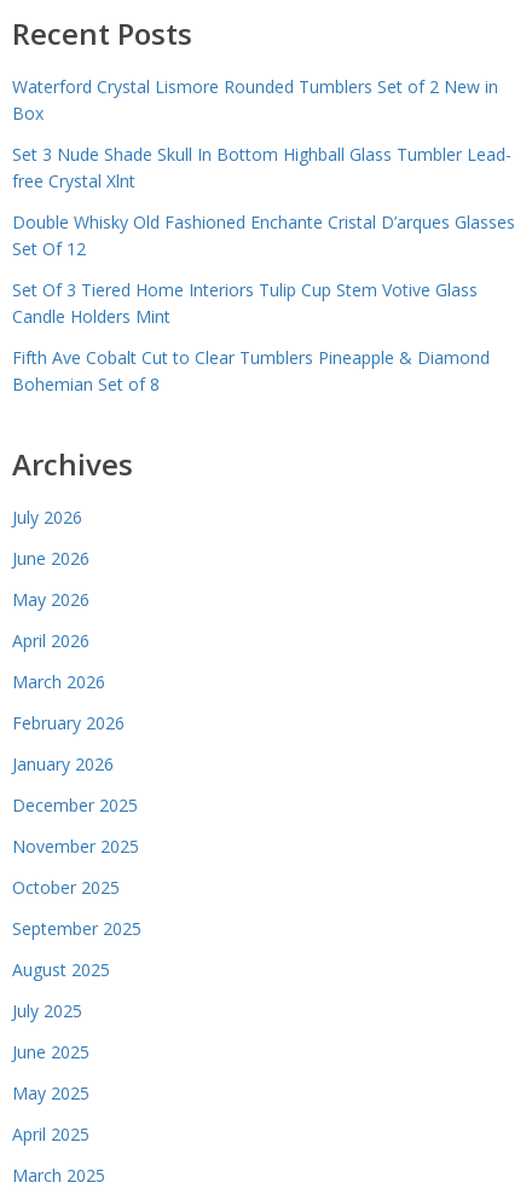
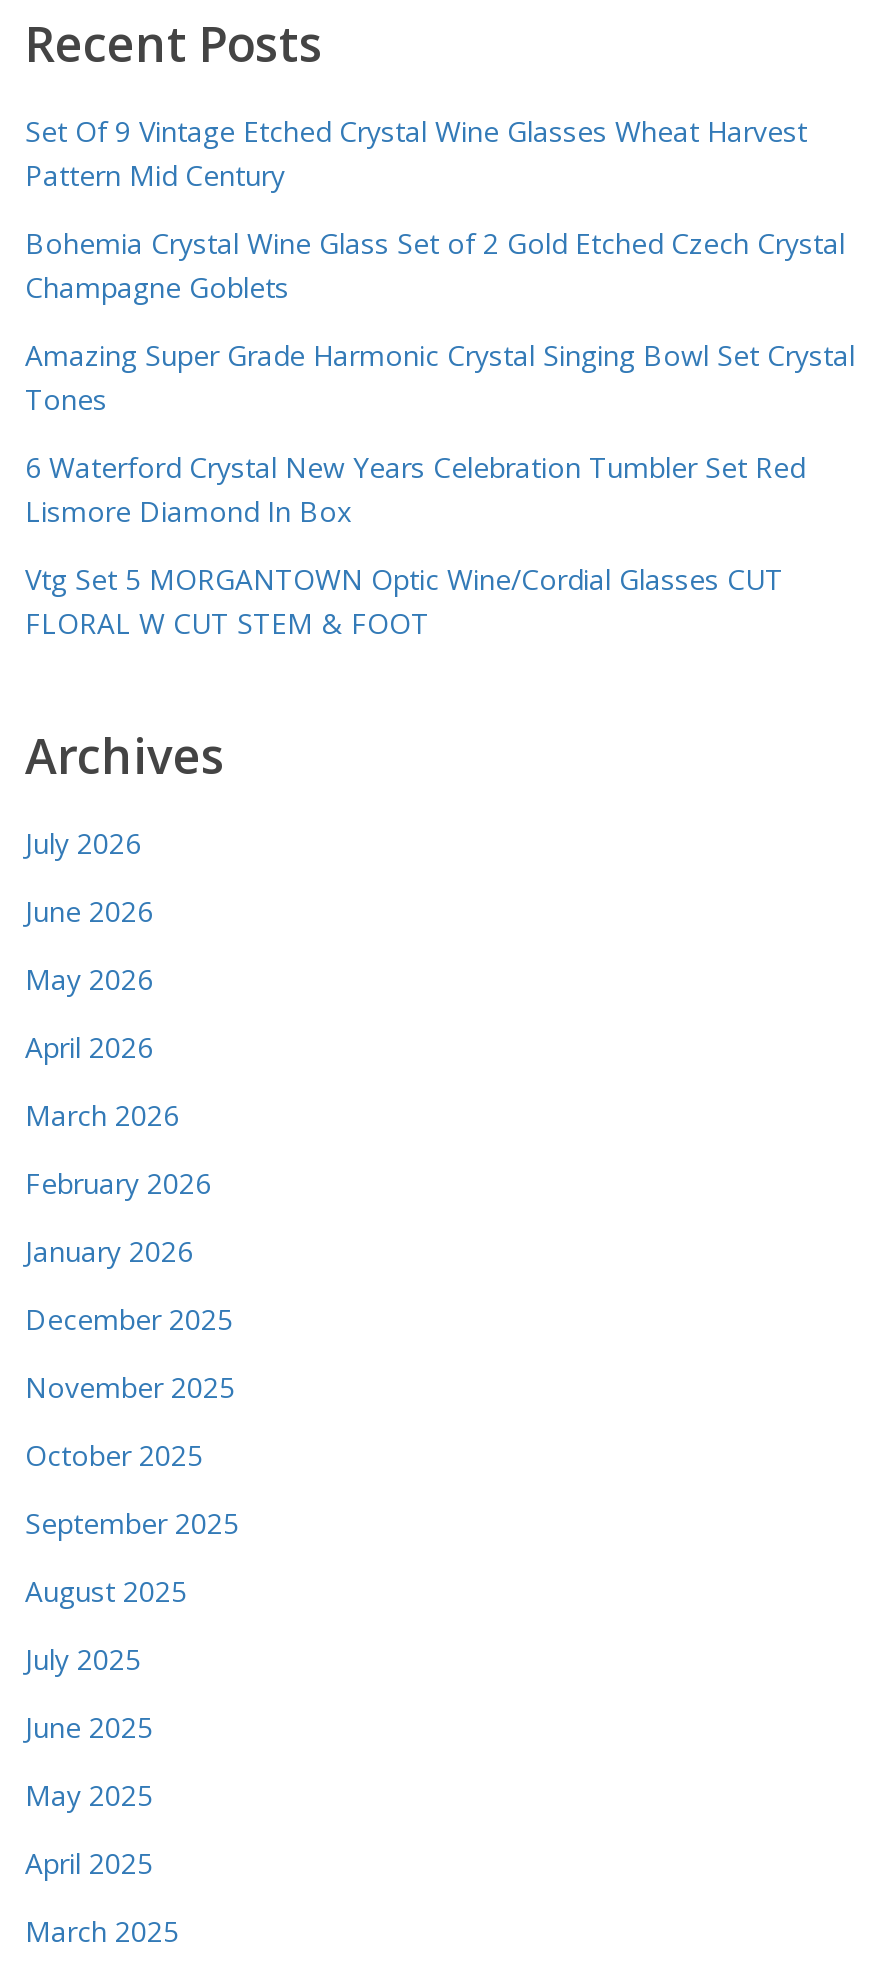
[12,75,498,125] Waterford Crystal Lismore Rounded Tumblers Set of 2 New in | Box -> [25,112,807,194] Set Of 9 Vintage Etched Crystal Wine Glasses Wheat Harvest | Pattern Mid Century
[12,143,511,192] Set 3 Nude Shade Skull In Bottom Highball Glass Tumbler Lead- | free Crystal Xlnt -> [25,224,845,306] Bohemia Crystal Wine Glass Set of 2 Gold Etched Czech Crystal | Champagne Goblets
[12,210,515,260] Double Whisky Old Fashioned Enchante Cristal D’arques Glasses | Set Of 12 -> [25,336,855,418] Amazing Super Grade Harmonic Crystal Singing Bowl Set Crystal | Tones
[12,278,478,328] Set Of 3 Tiered Home Interiors Tulip Cup Stem Votive Glass | Candle Holders Mint -> [25,448,805,530] 6 Waterford Crystal New Years Celebration Tumbler Set Red | Lismore Diamond In Box
[12,346,490,396] Fifth Ave Cobalt Cut to Clear Tumblers Pineapple & Diamond | Bohemian Set of 8 -> [25,560,783,642] Vtg Set 5 MORGANTOWN Optic Wine/Cordial Glasses CUT | FLORAL W CUT STEM & FOOT

